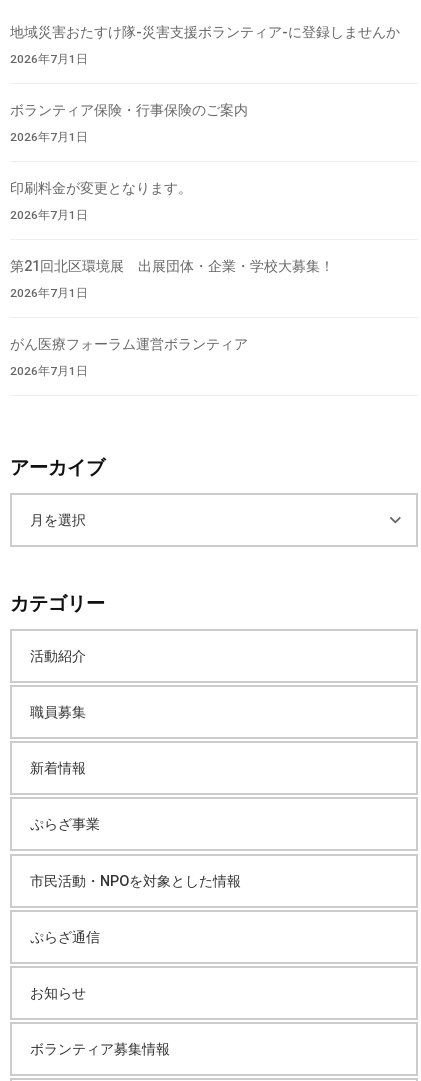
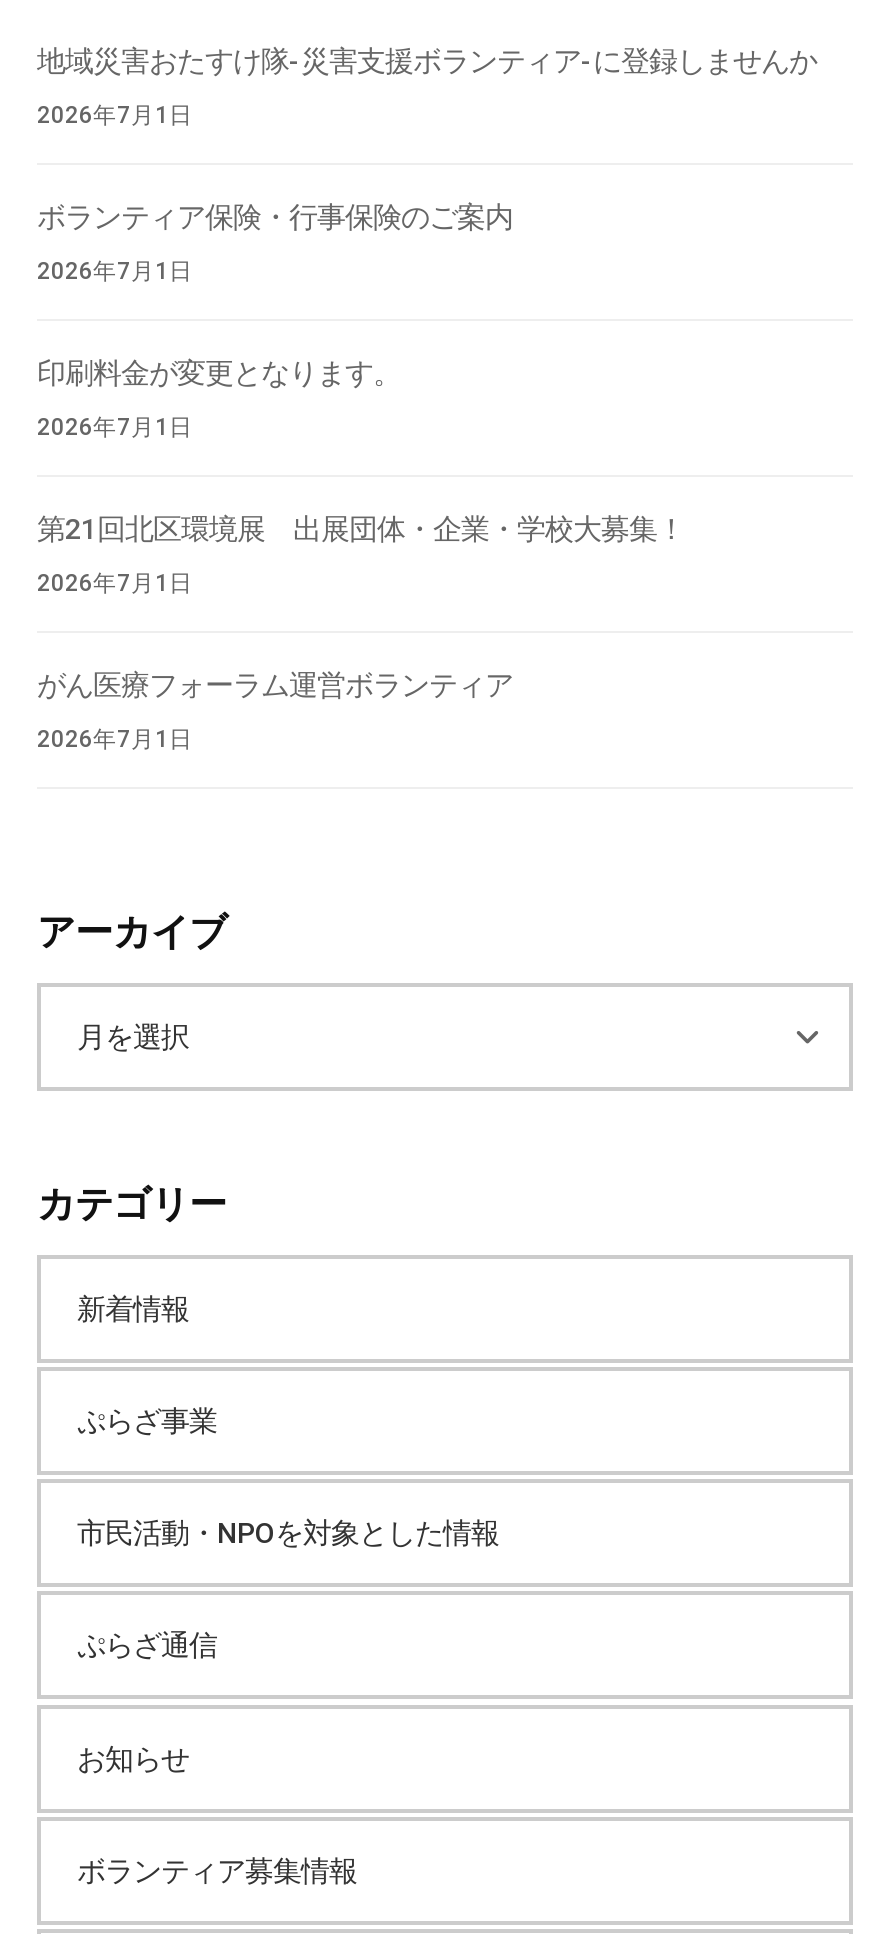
[30,648,86,664] 活動紹介 -> none
[30,704,86,720] 職員募集 -> none

